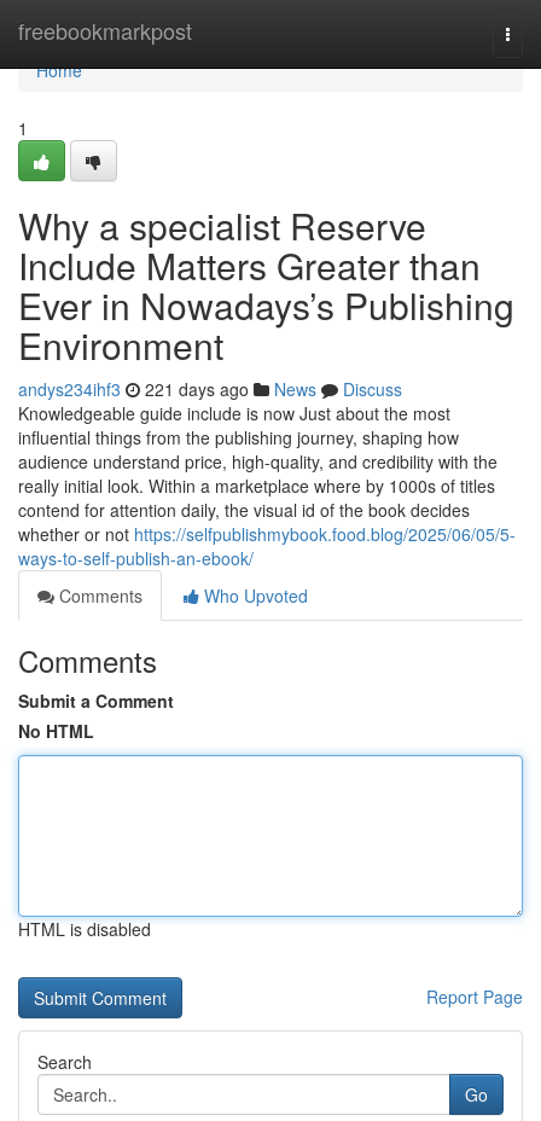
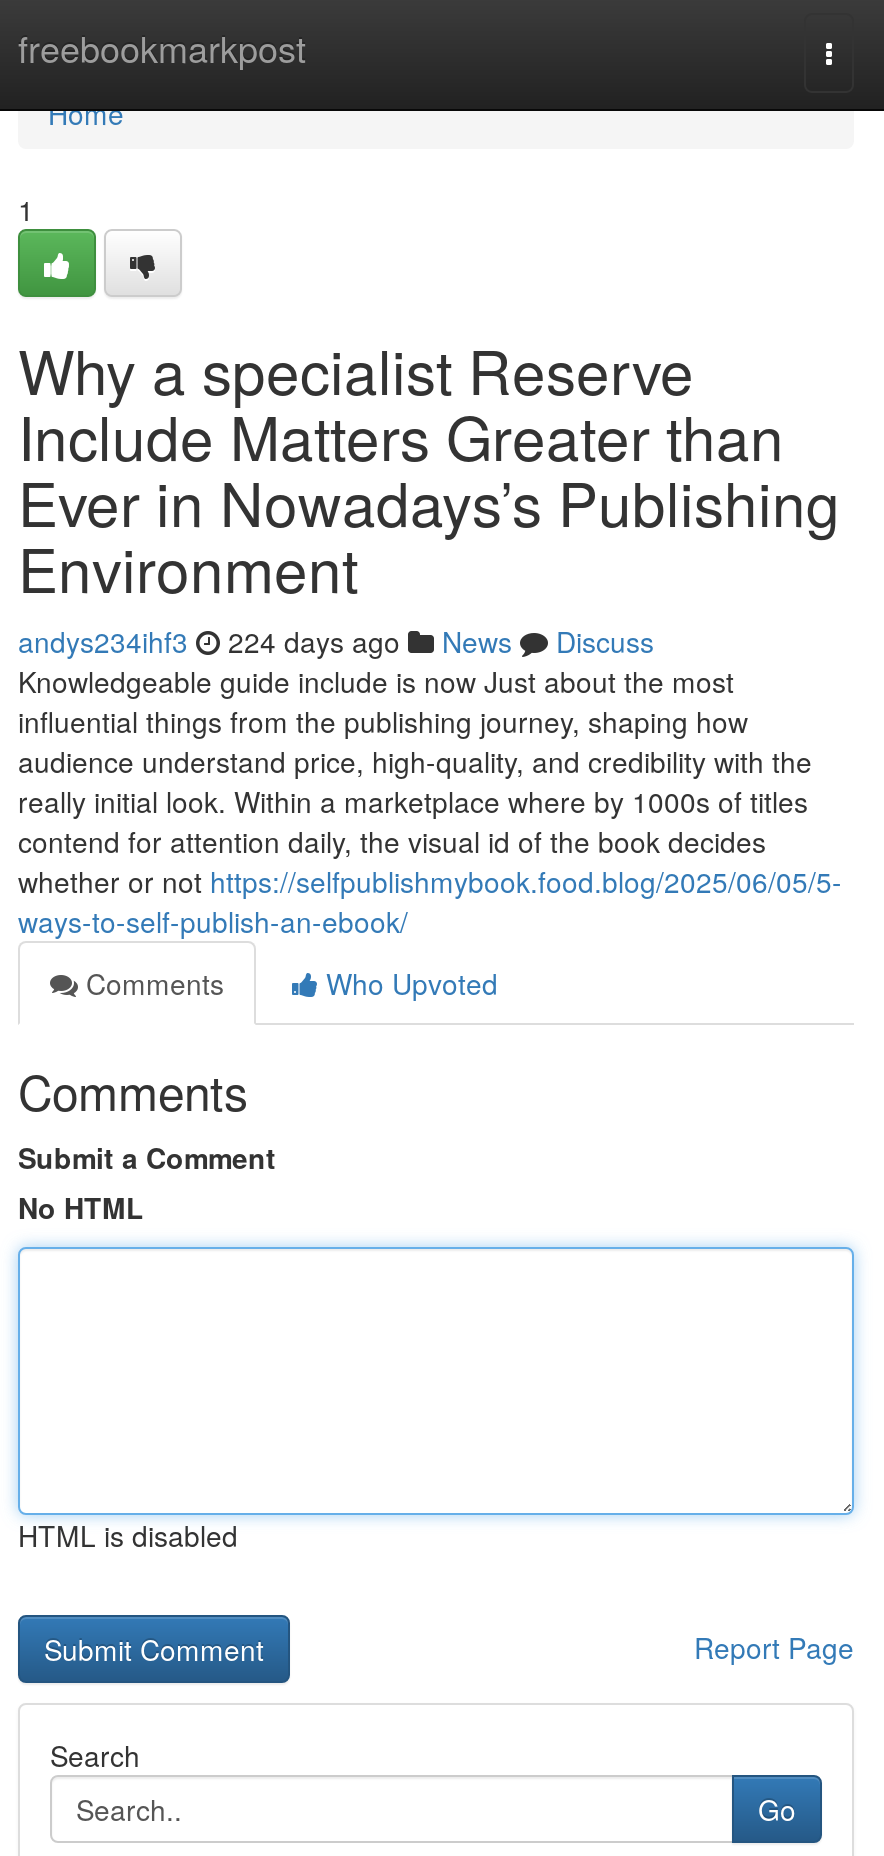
[18,377,402,401] andys234ihf3 221 days ago News Discuss -> [18,621,654,661] andys234ihf3 224 days ago News Discuss

